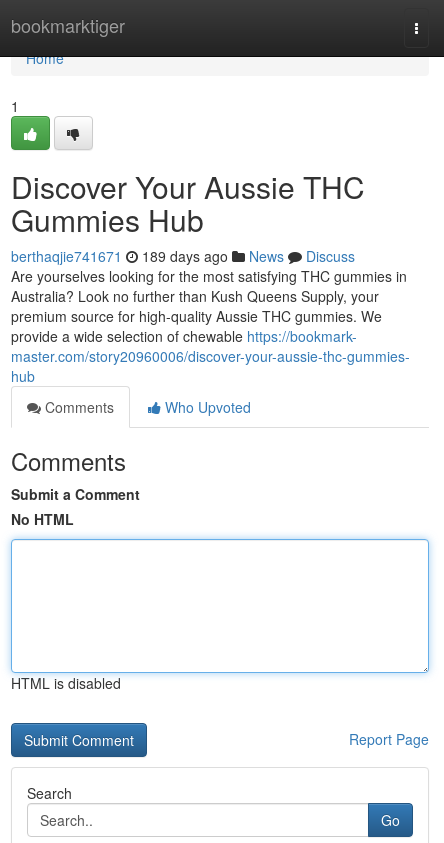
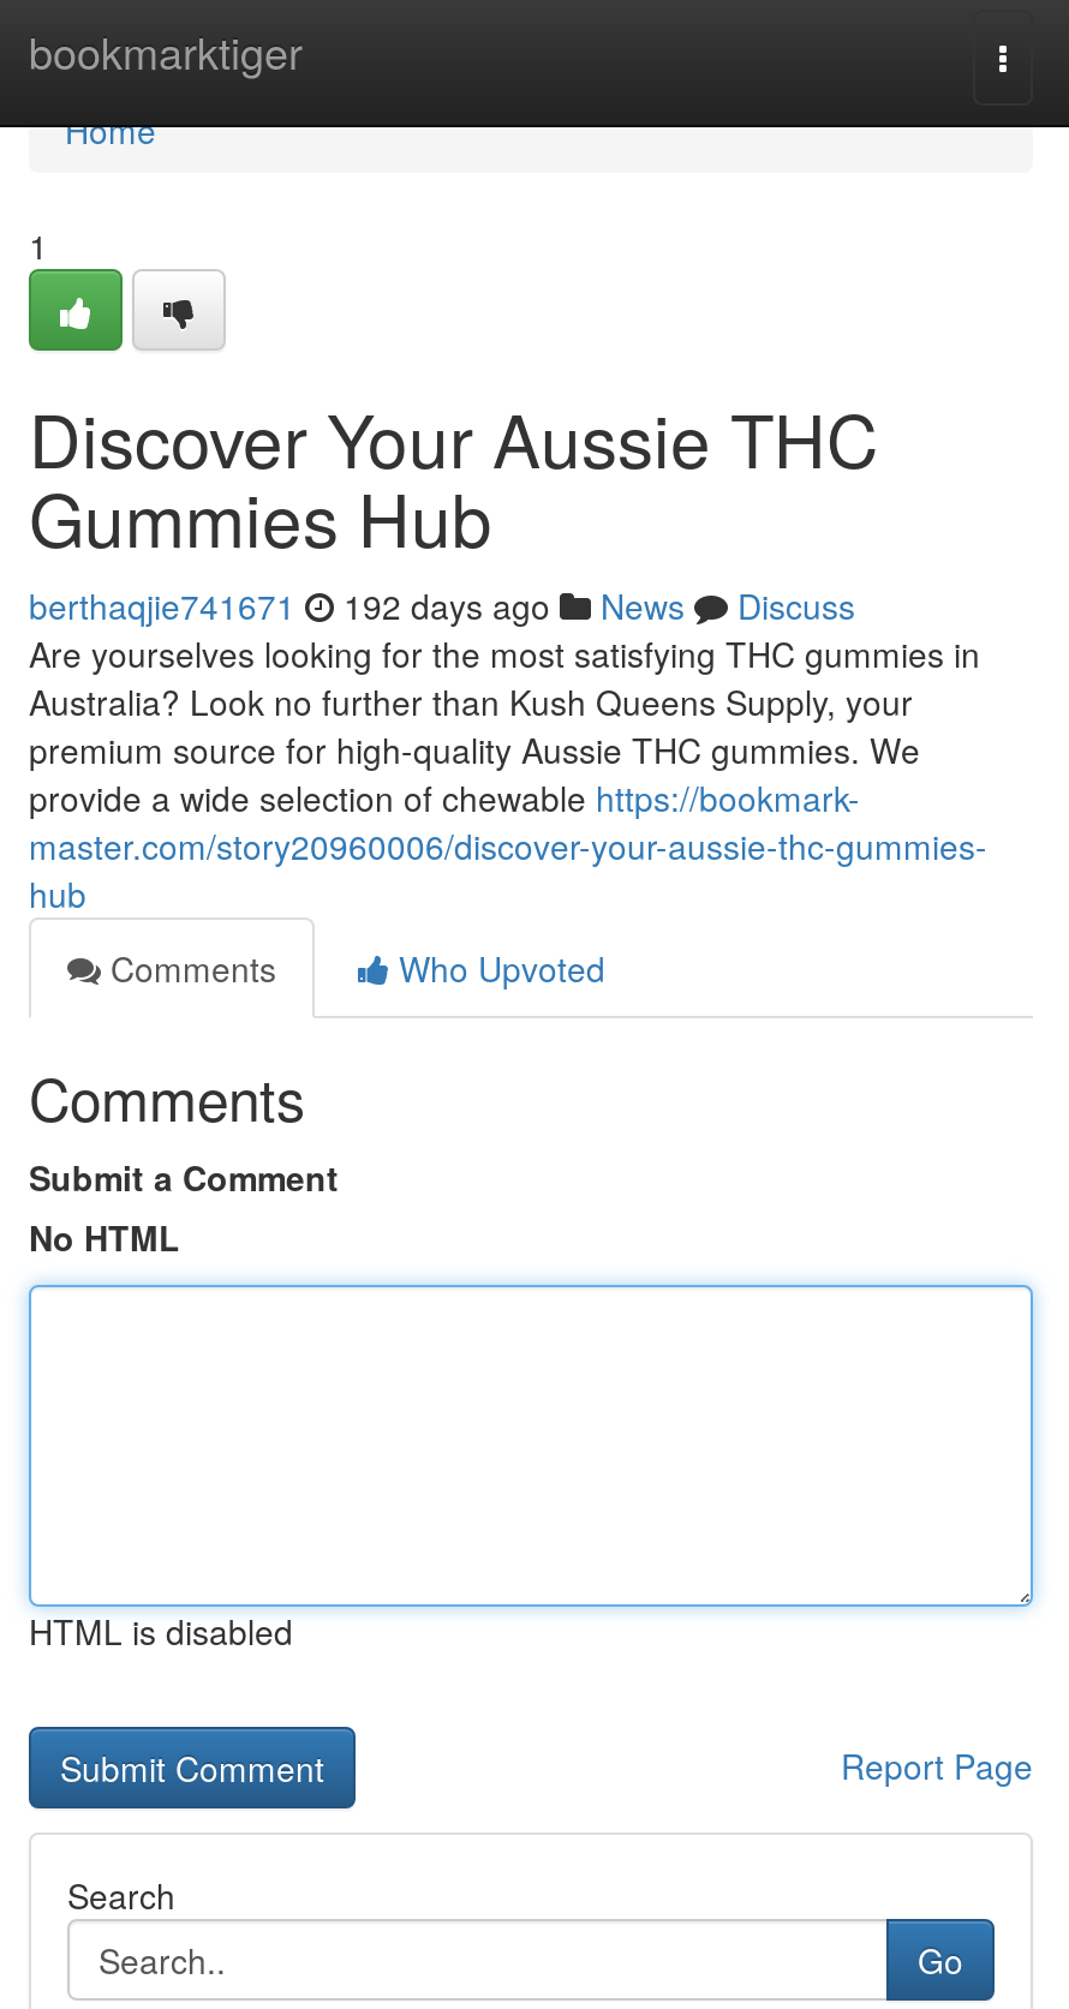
[11,246,355,266] berthaqjie741671 189 days ago News Discuss -> [29,581,855,629] berthaqjie741671 192 days ago News Discuss

